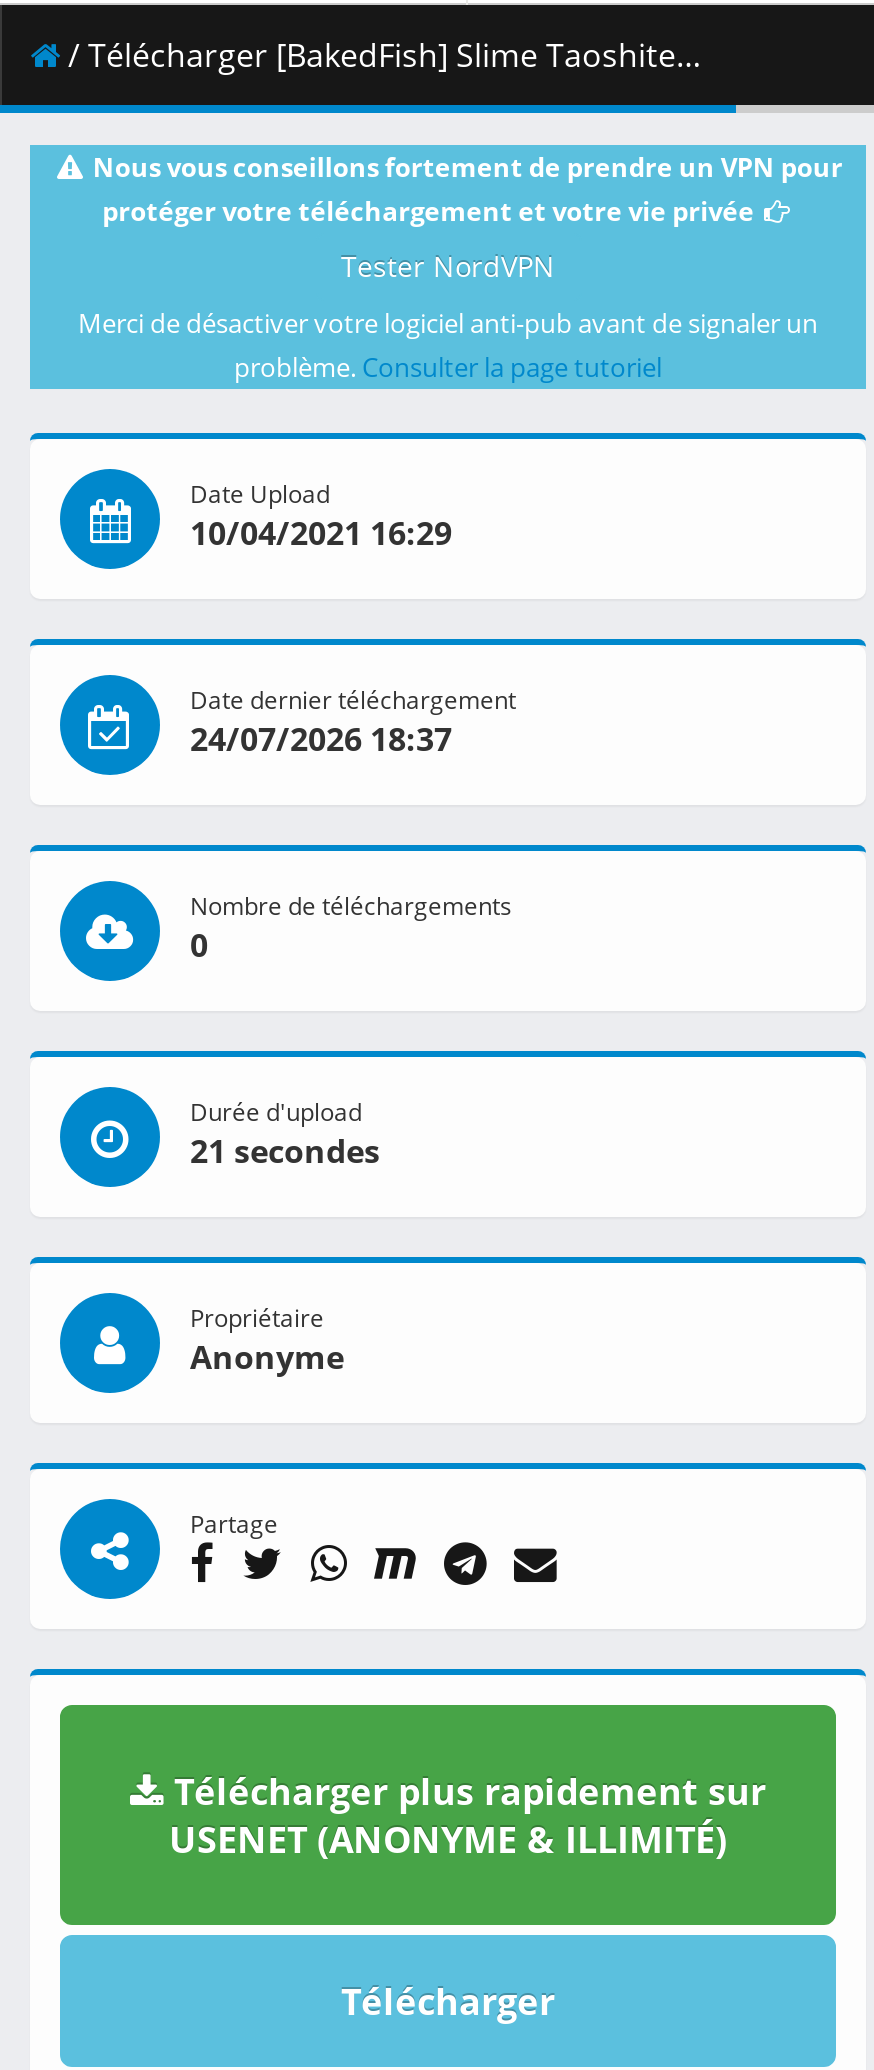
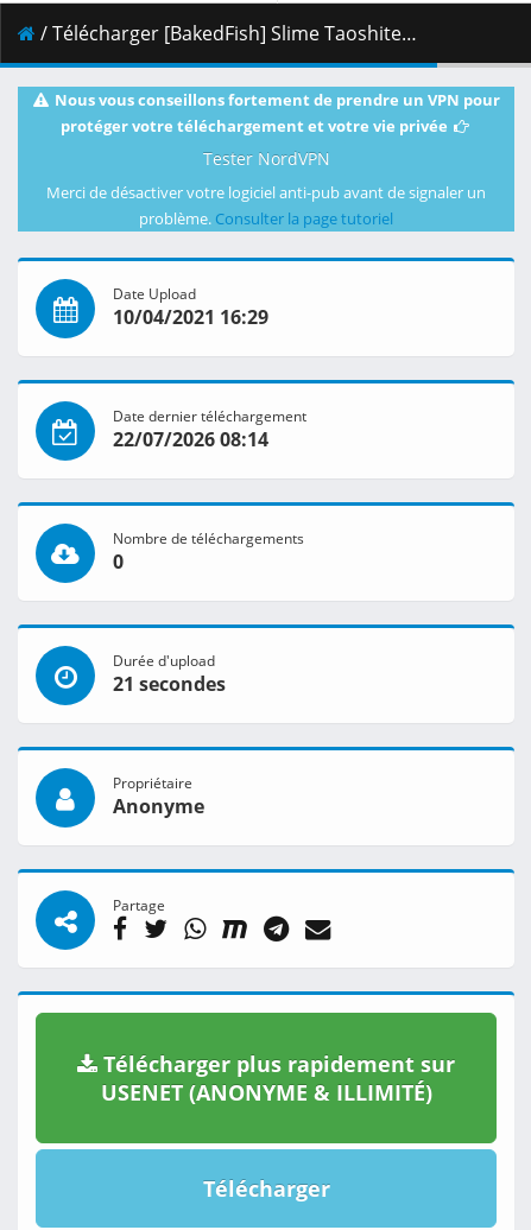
[190,717,452,761] 24/07/2026 18:37 -> [113,426,268,452] 22/07/2026 08:14

